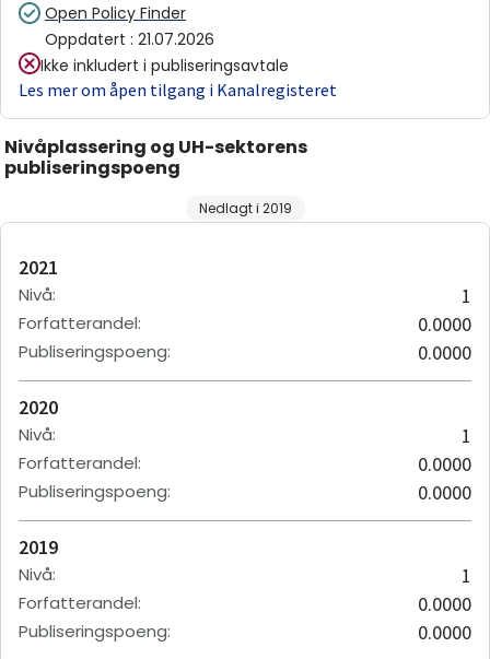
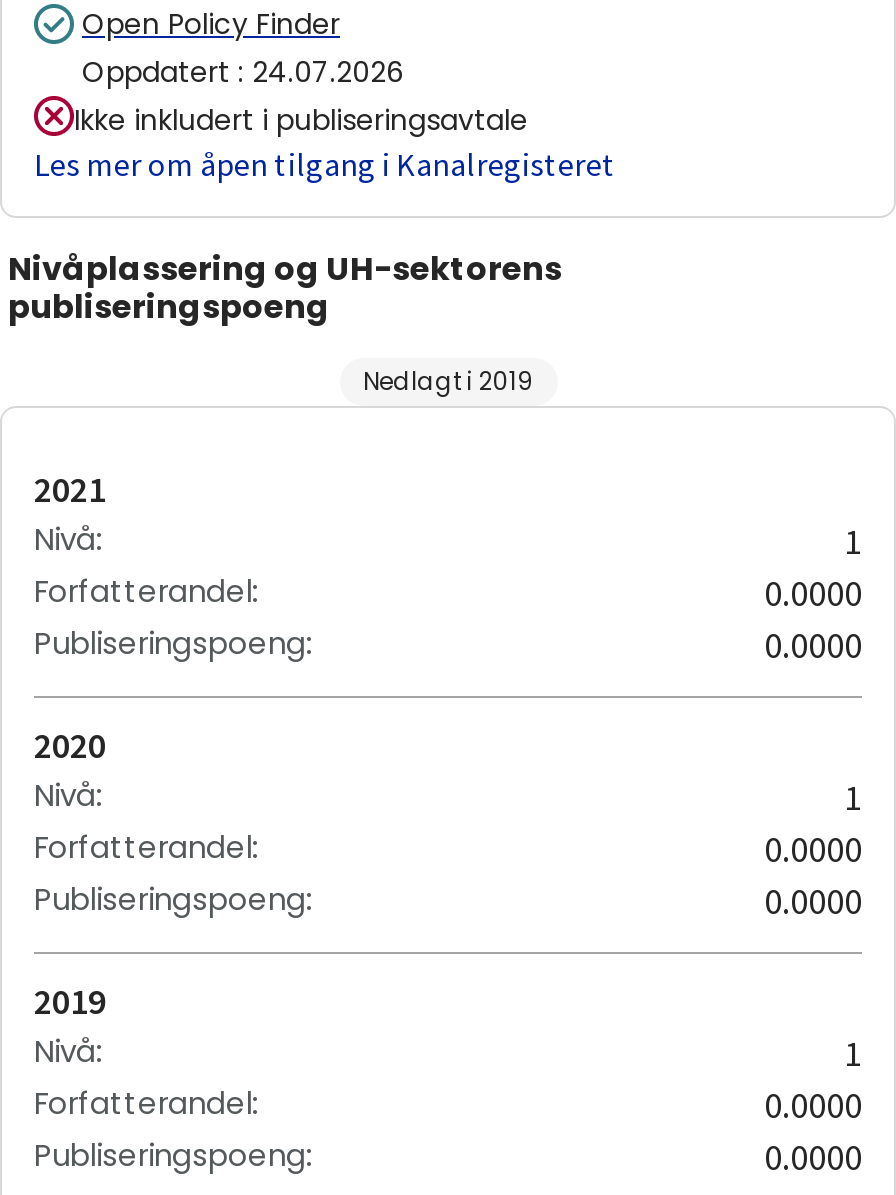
[45,28,214,50] Oppdatert: 21.07.2026 -> [82,52,404,92] Oppdatert: 24.07.2026

